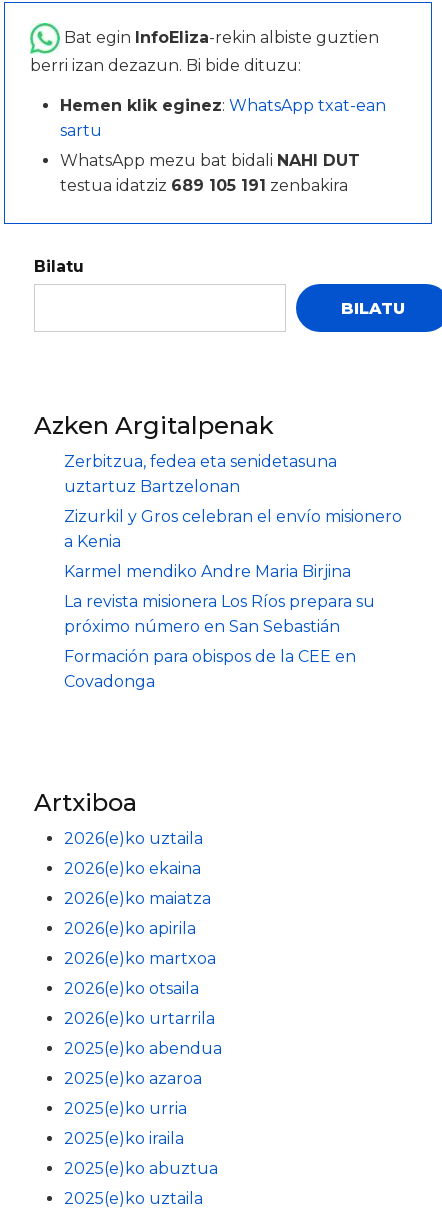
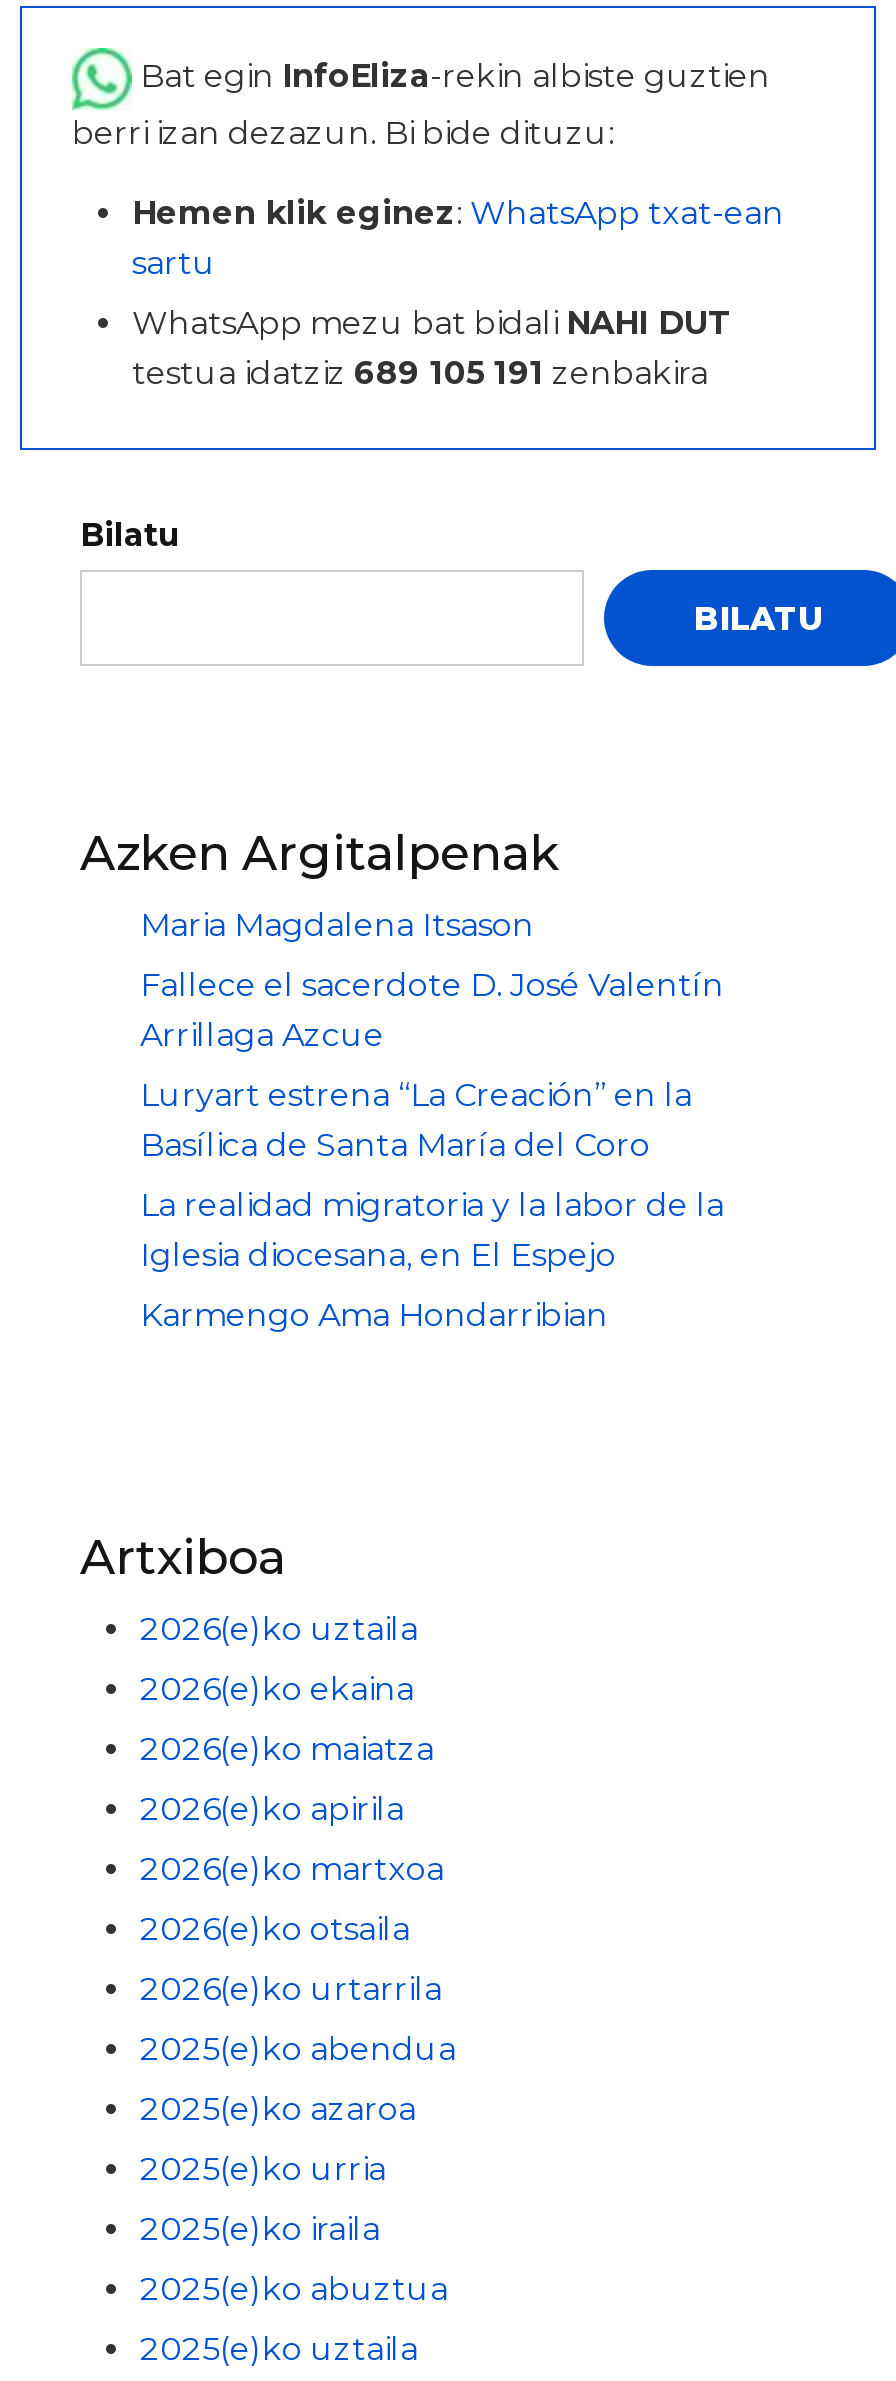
[64,452,337,496] Zerbitzua, fedea eta senidetasuna | uztartuz Bartzelonan -> [140,907,534,945] Maria Magdalena Itsason
[64,507,402,551] Zizurkil y Gros celebran el envío misionero | a Kenia -> [140,967,724,1055] Fallece el sacerdote D. José Valentín | Arrillaga Azcue
[64,562,351,581] Karmel mendiko Andre Maria Birjina -> [140,1077,692,1165] Luryart estrena “La Creación” en la | Basílica de Santa María del Coro
[64,592,375,636] La revista misionera Los Ríos prepara su | próximo número en San Sebastián -> [140,1187,724,1275] La realidad migratoria y la labor de la | Iglesia diocesana, en El Espejo
[64,647,356,691] Formación para obispos de la CEE en | Covadonga -> [140,1297,608,1335] Karmengo Ama Hondarribian

